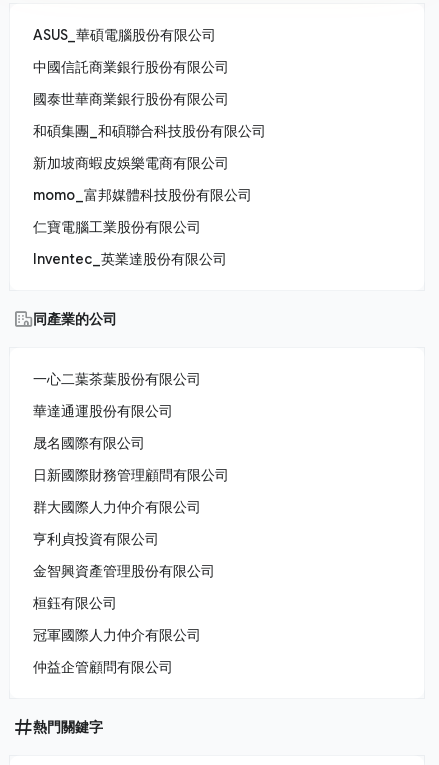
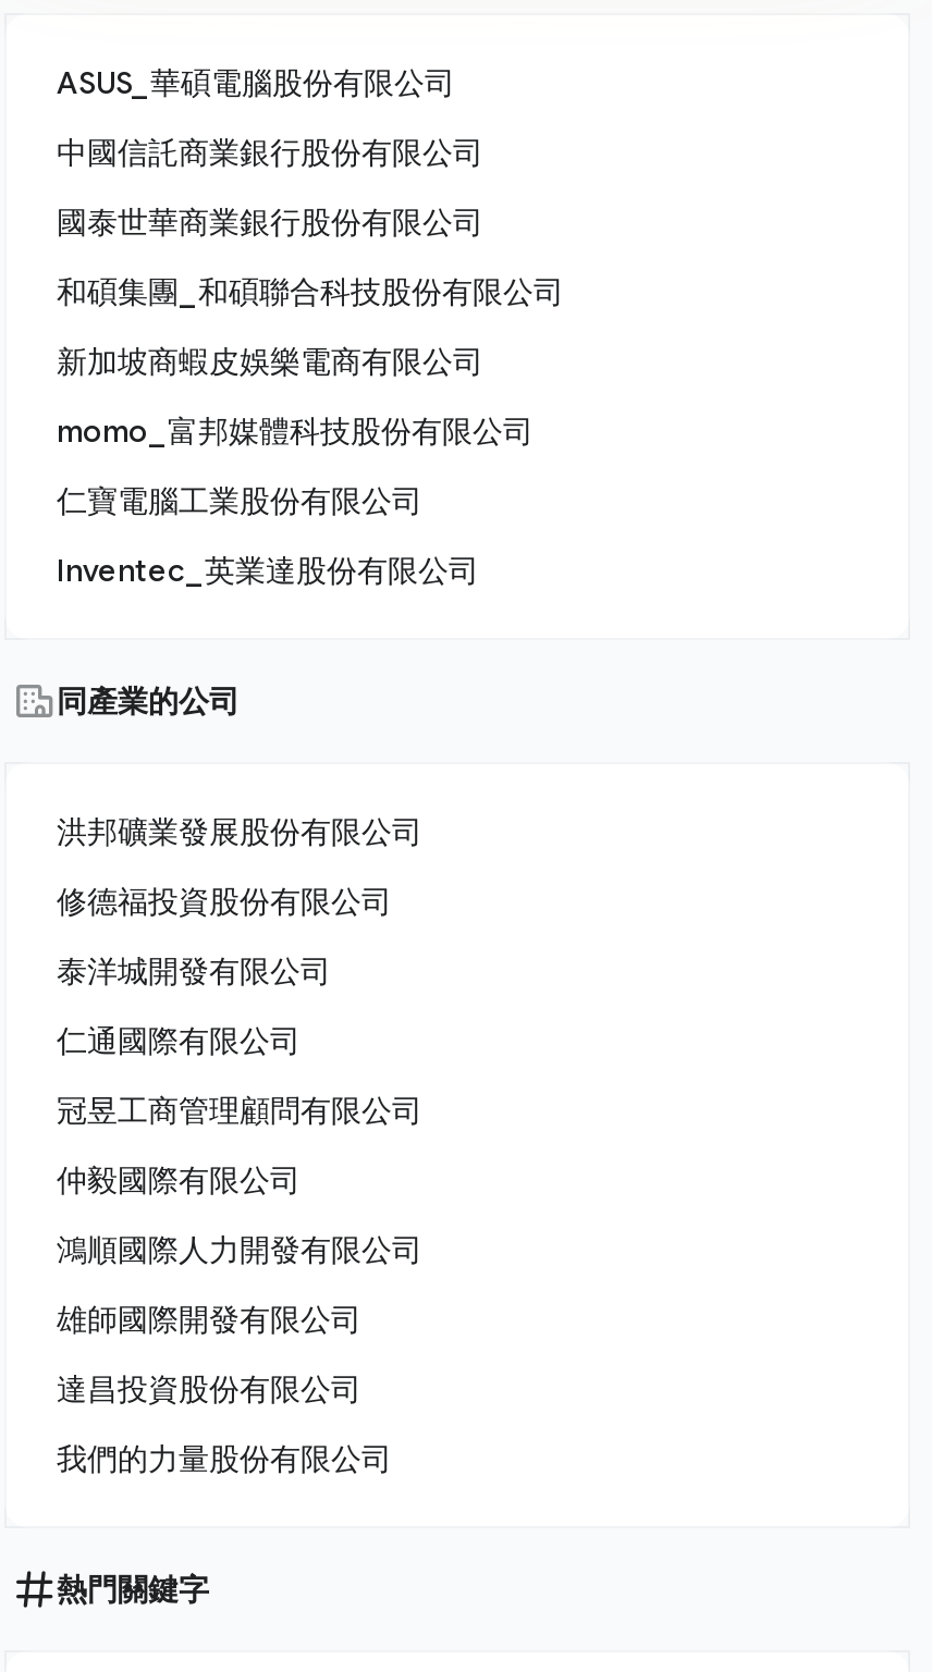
[33,370,201,387] 一心二葉茶葉股份有限公司 -> [57,812,422,849] 洪邦礦業發展股份有限公司
[33,402,173,419] 華達通運股份有限公司 -> [57,882,392,919] 修德福投資股份有限公司
[33,434,145,451] 晟名國際有限公司 -> [57,951,331,988] 泰洋城開發有限公司
[33,466,229,483] 日新國際財務管理顧問有限公司 -> [57,1021,301,1058] 仁通國際有限公司
[33,498,201,515] 群大國際人力仲介有限公司 -> [57,1091,422,1128] 冠昱工商管理顧問有限公司
[33,530,159,547] 亨利貞投資有限公司 -> [57,1160,301,1197] 仲毅國際有限公司
[33,562,215,579] 金智興資產管理股份有限公司 -> [57,1230,422,1267] 鴻順國際人力開發有限公司
[33,594,117,611] 桓鈺有限公司 -> [57,1300,361,1337] 雄師國際開發有限公司
[33,626,201,643] 冠軍國際人力仲介有限公司 -> [57,1369,361,1406] 達昌投資股份有限公司
[33,658,173,675] 仲益企管顧問有限公司 -> [57,1439,392,1476] 我們的力量股份有限公司

